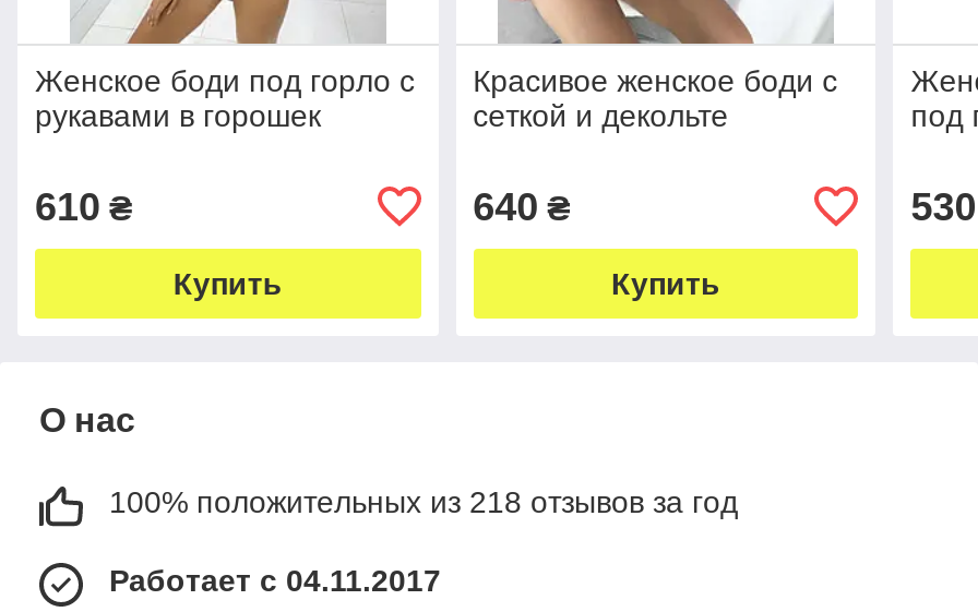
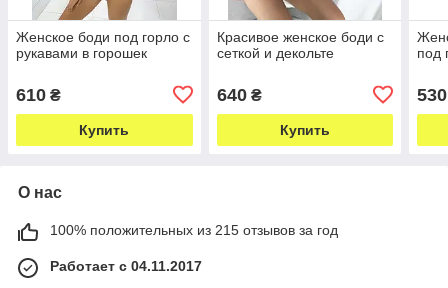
[109,483,738,518] 100% положительных из 218 отзывов за год -> [50,222,338,238] 100% положительных из 215 отзывов за год

